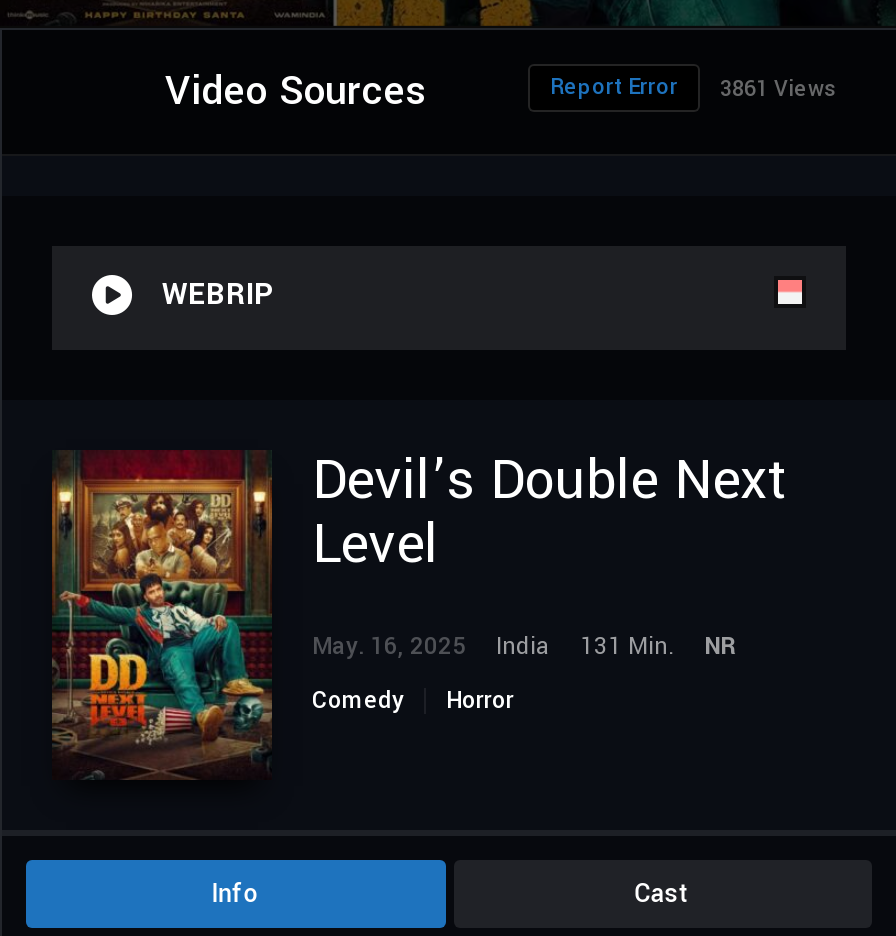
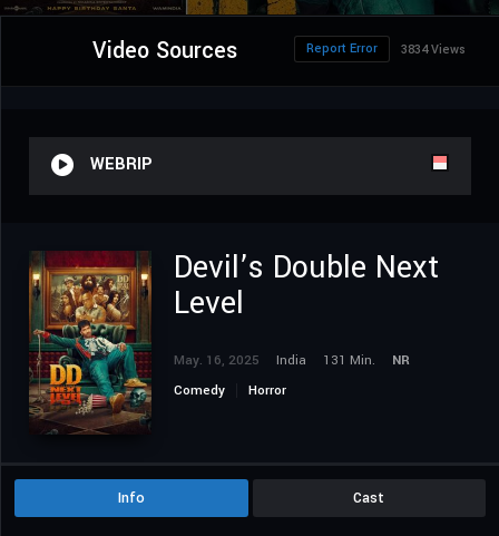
[550,72,836,104] Report Error 3861 Views -> [306,40,466,58] Report Error 3834 Views

